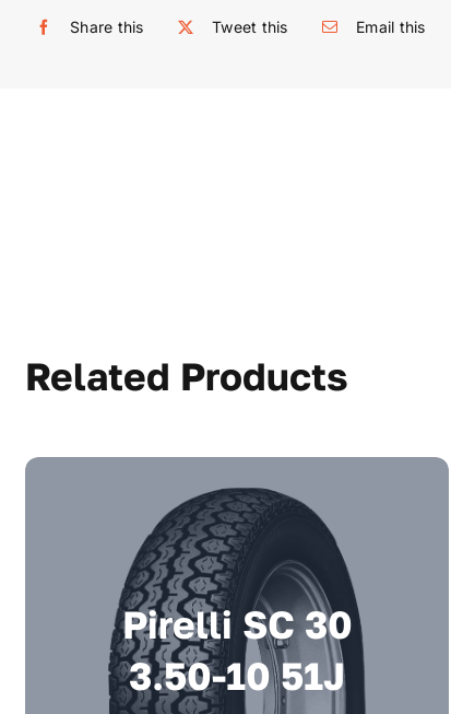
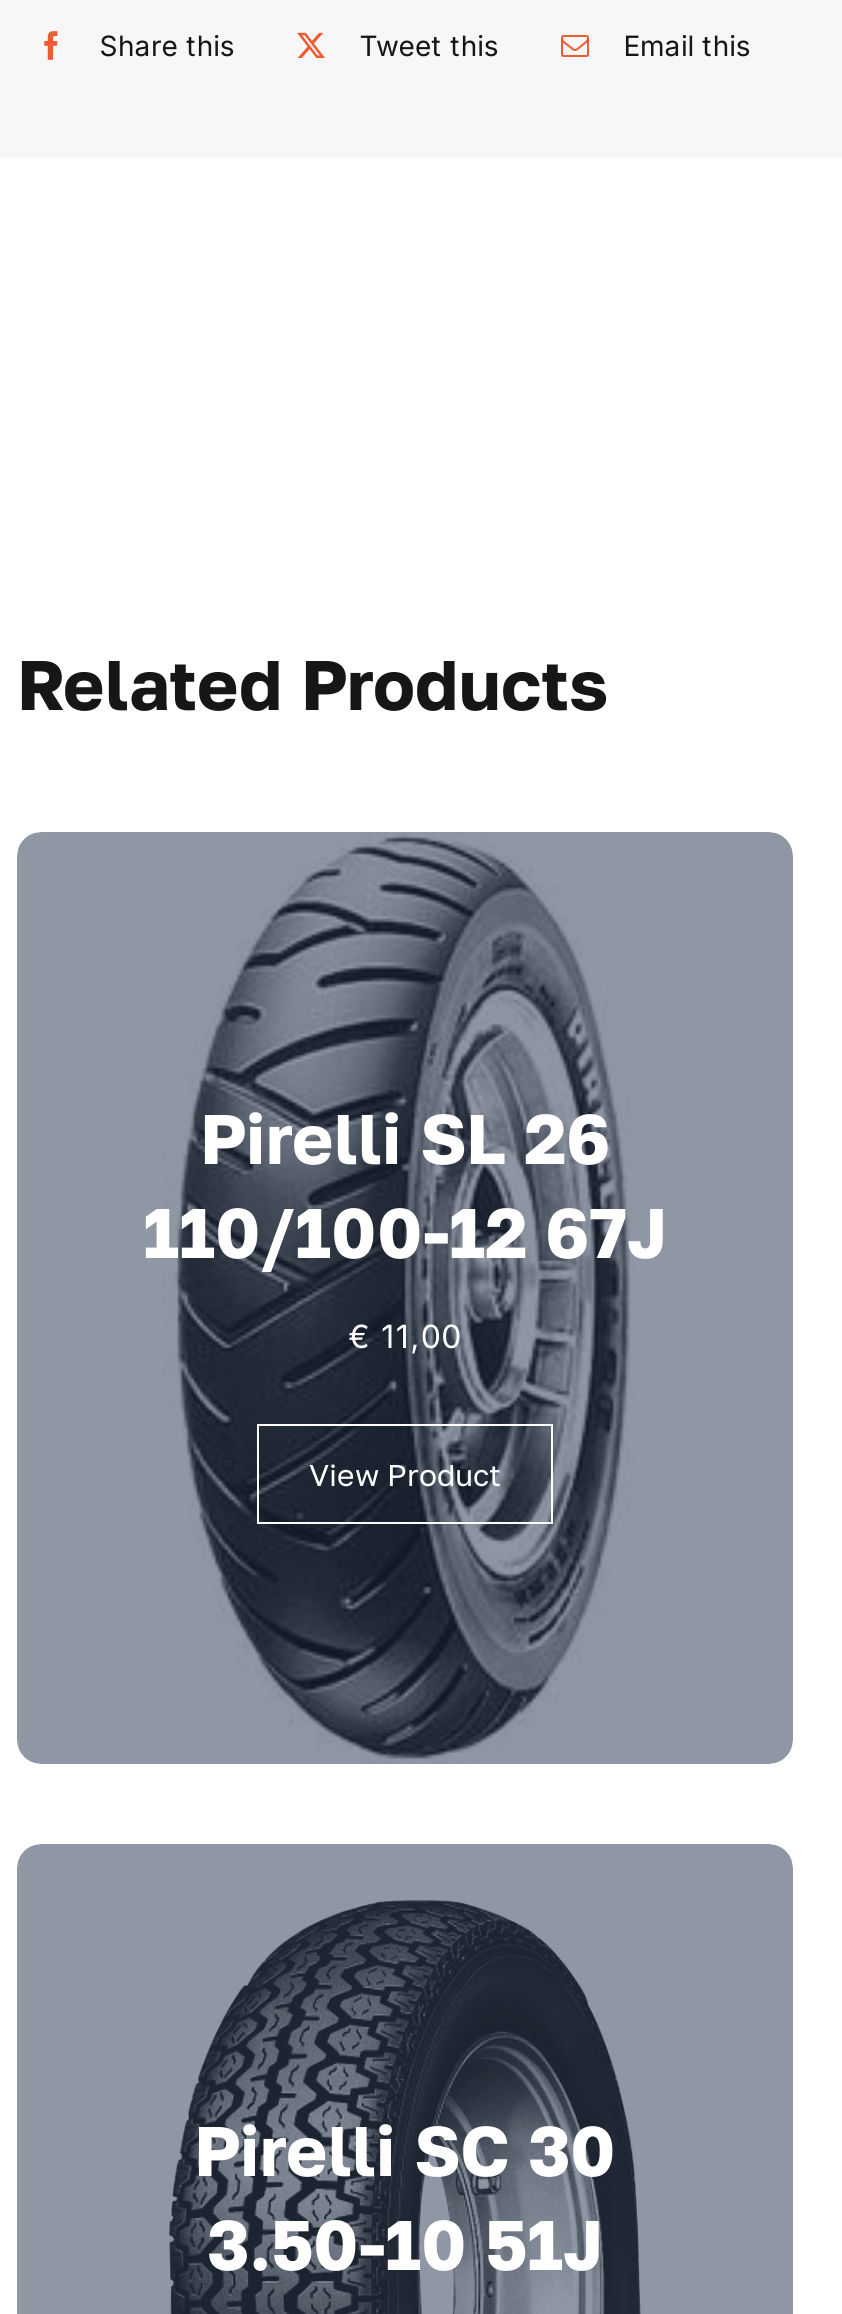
none -> [19,1290,791,1766] [image]
none -> [143,836,667,1492] [image] | Pirelli SL 26 | 110/100-12 67J | €11,00 | View Product

